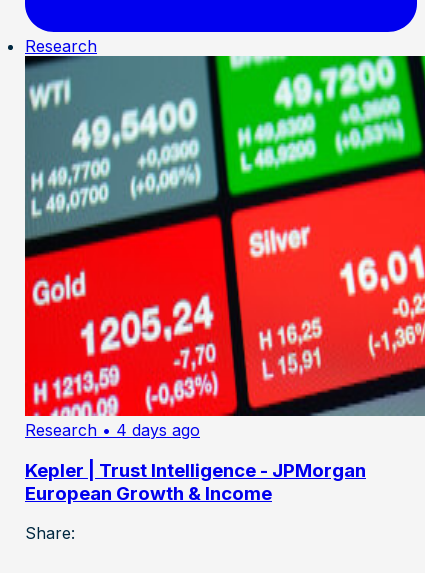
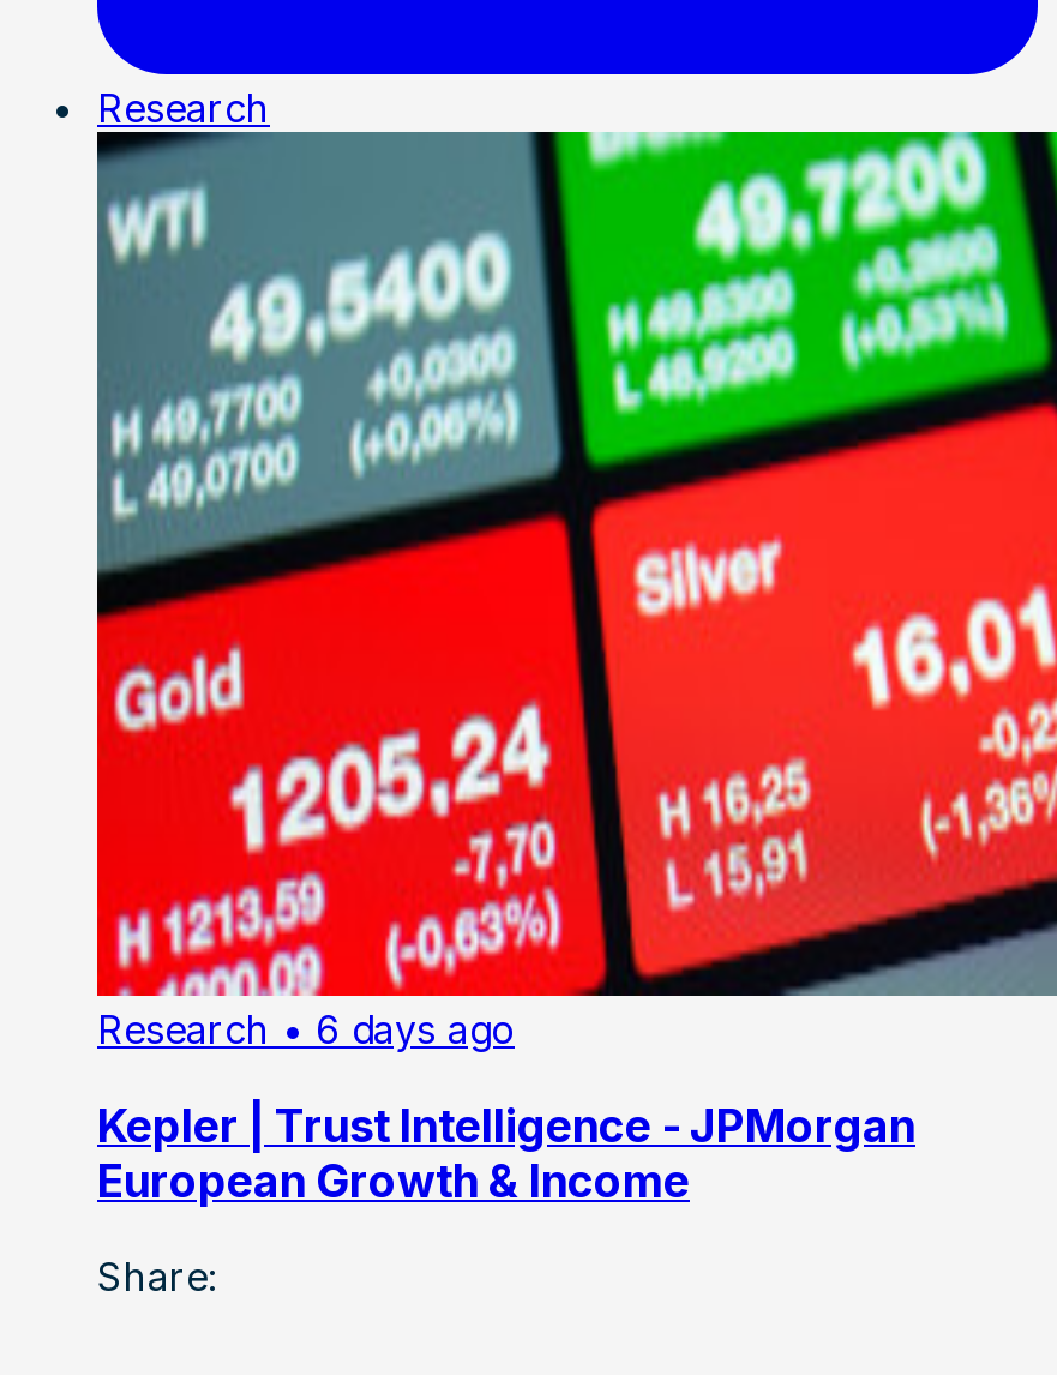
[25,420,200,440] Research • 4 days ago -> [97,1005,515,1053] Research • 6 days ago

